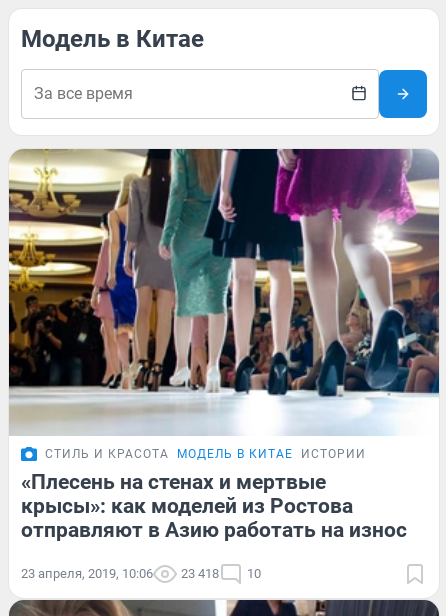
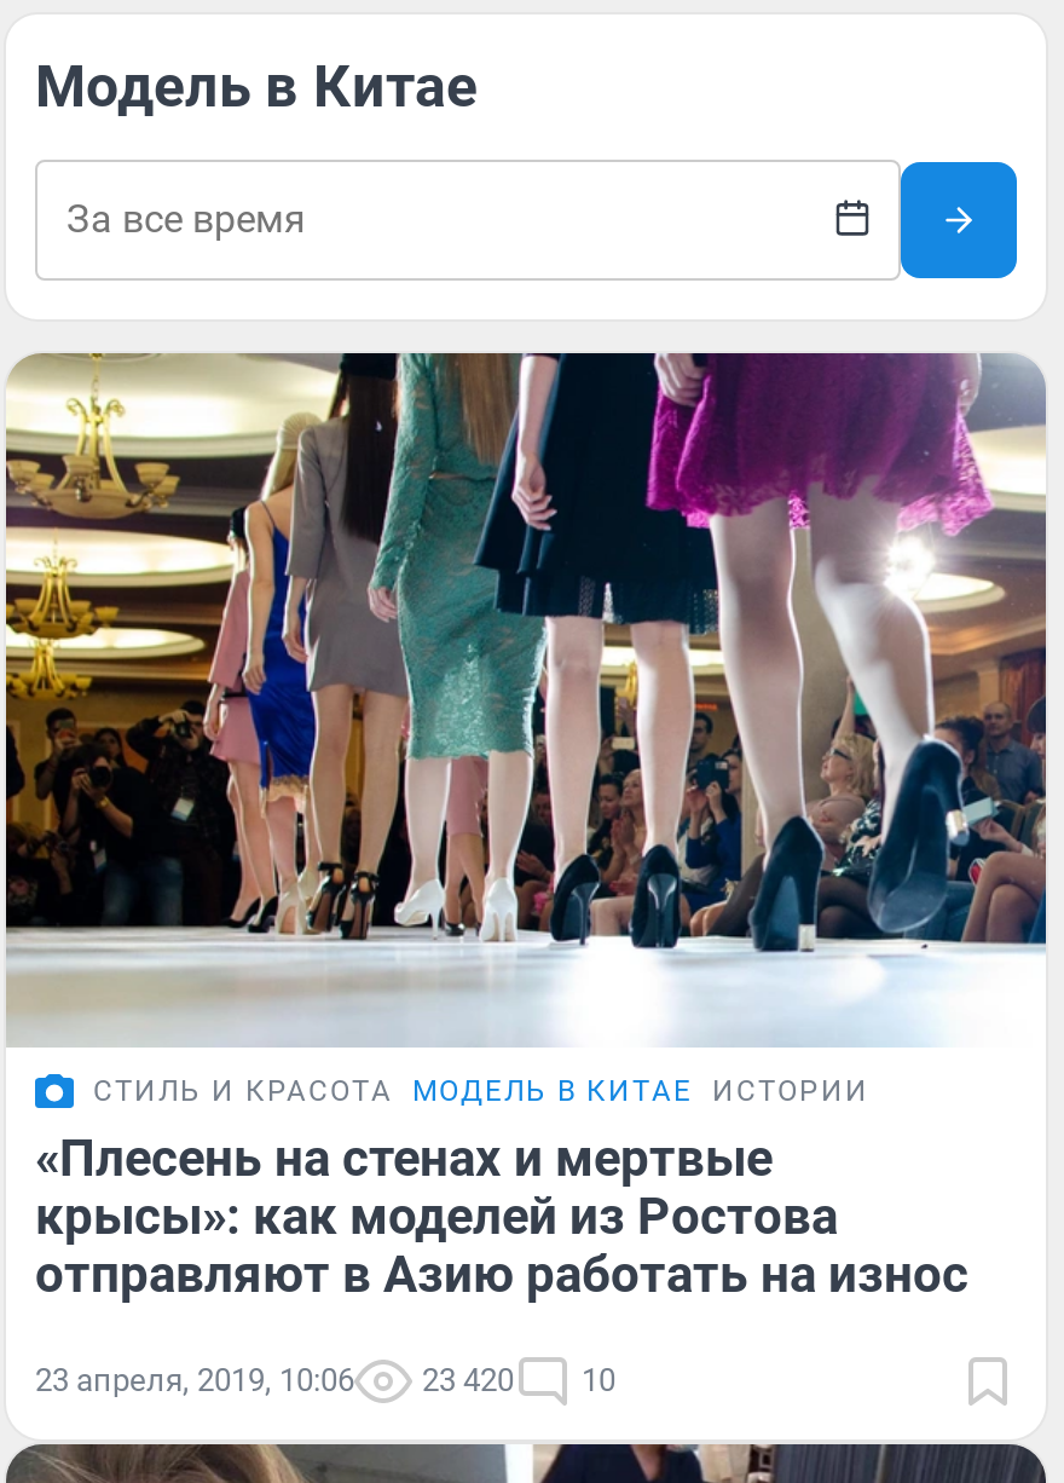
[21,566,261,581] 23 апреля, 2019, 10:06 23 418 10 -> [35,1361,615,1398] 23 апреля, 2019, 10:06 23 420 10

